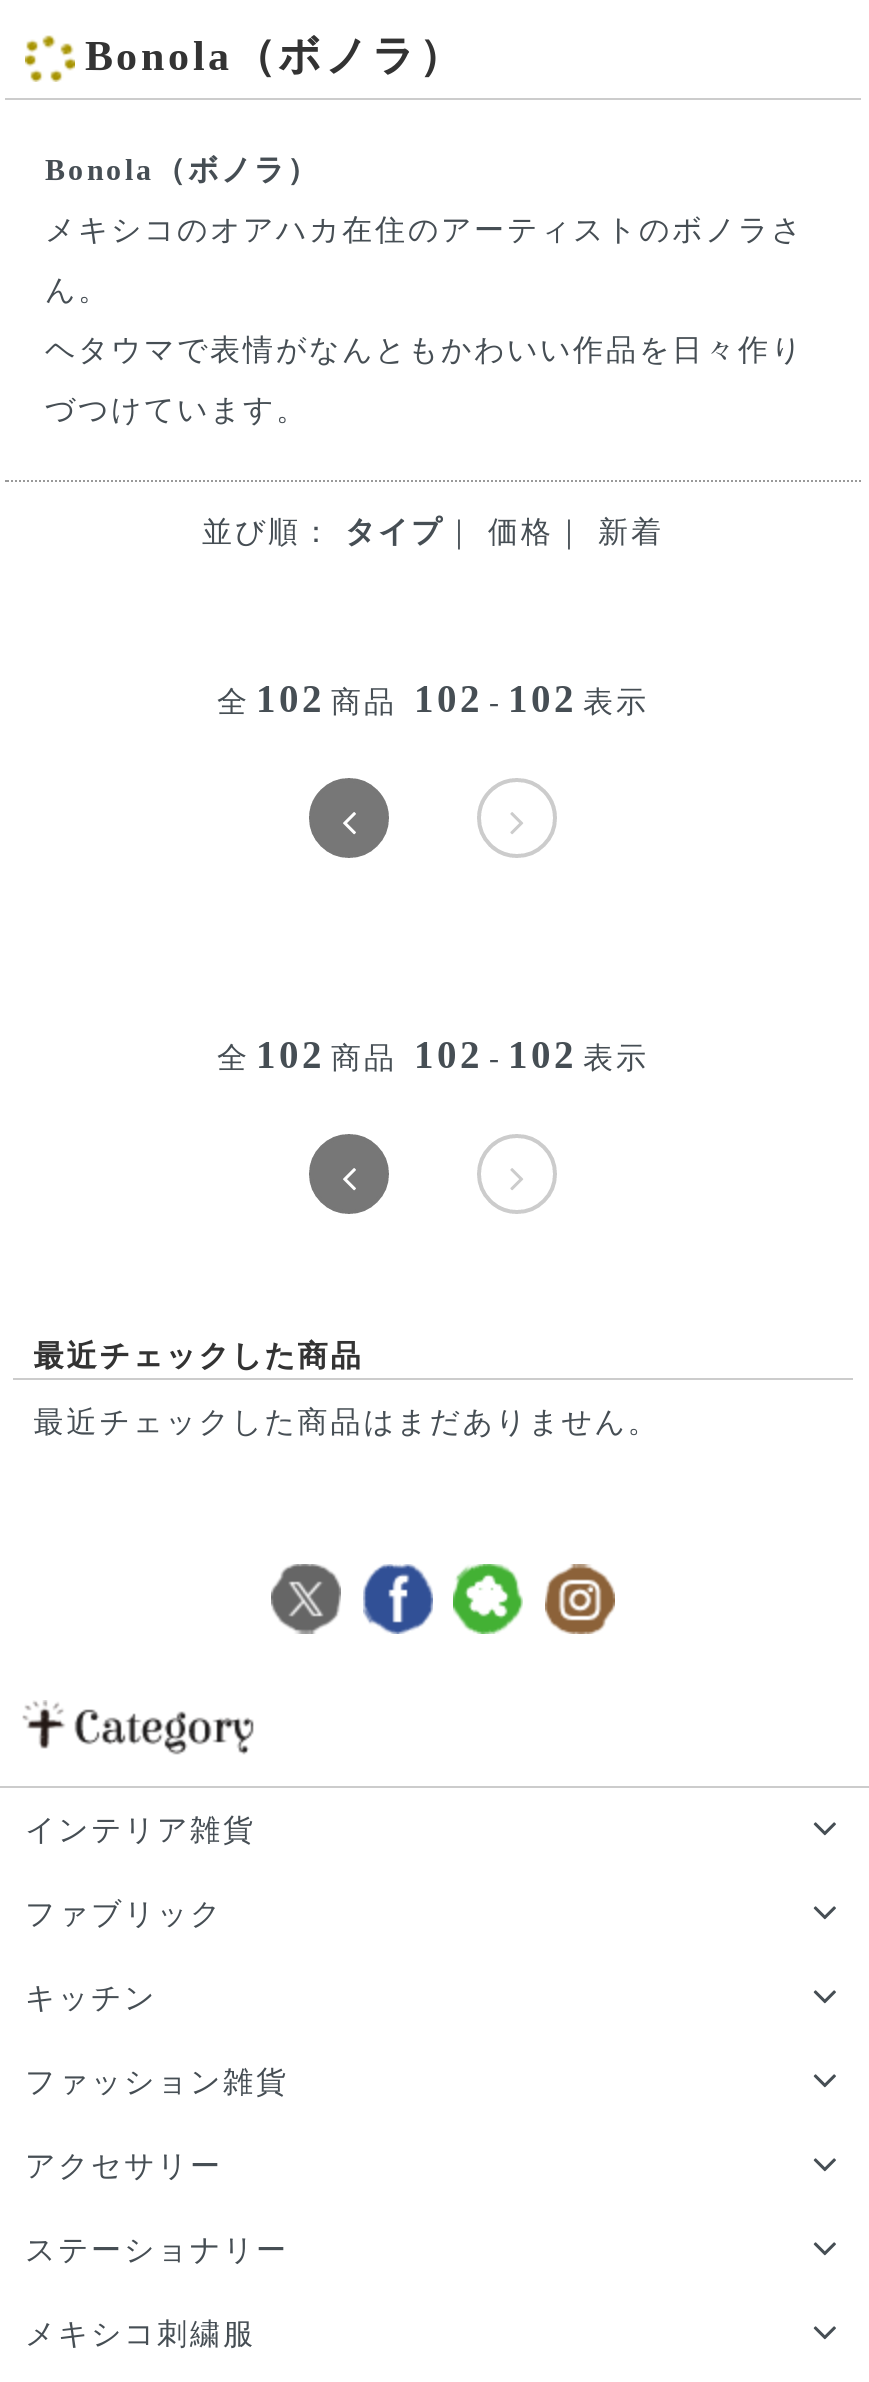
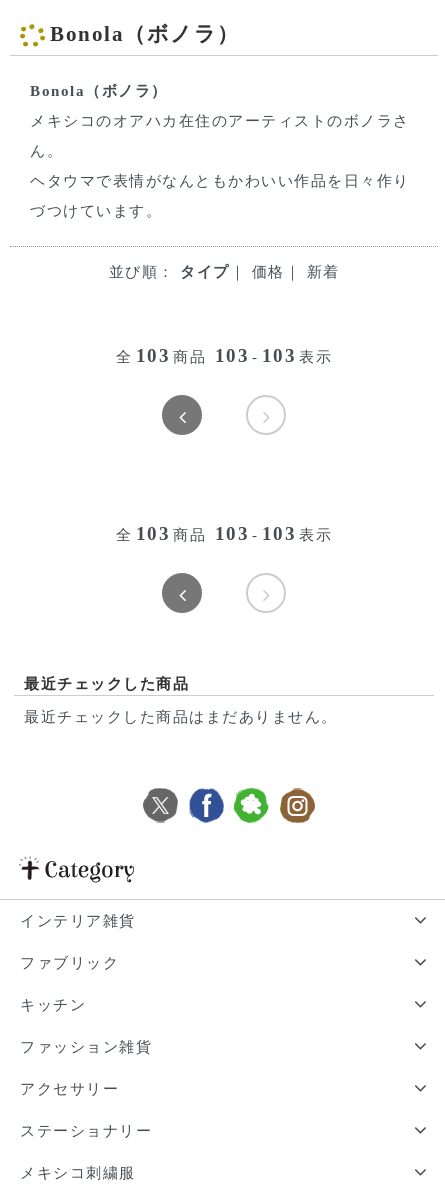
[217,678,649,720] 全 102 商品 102 - 102 表示 -> [116,345,332,366] 全 103 商品 103 - 103 表示
[217,1034,649,1076] 全 102 商品 102 - 102 表示 -> [116,523,332,544] 全 103 商品 103 - 103 表示

